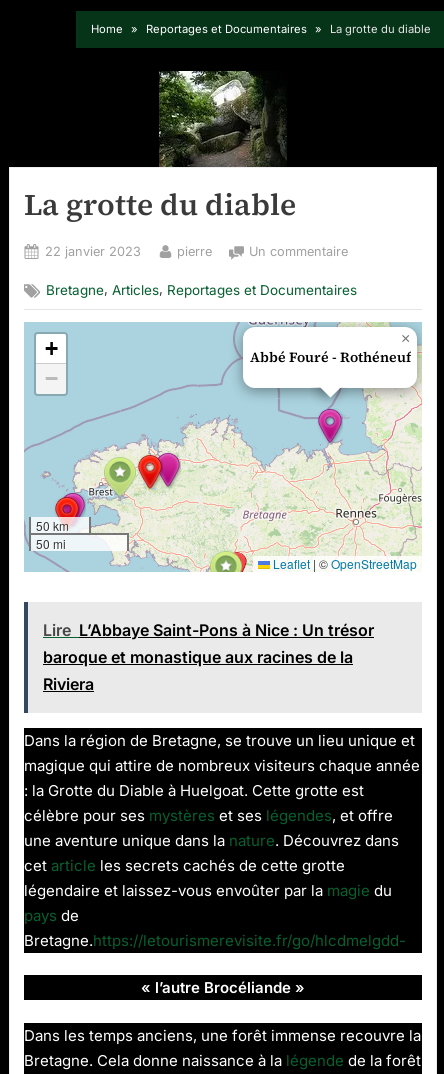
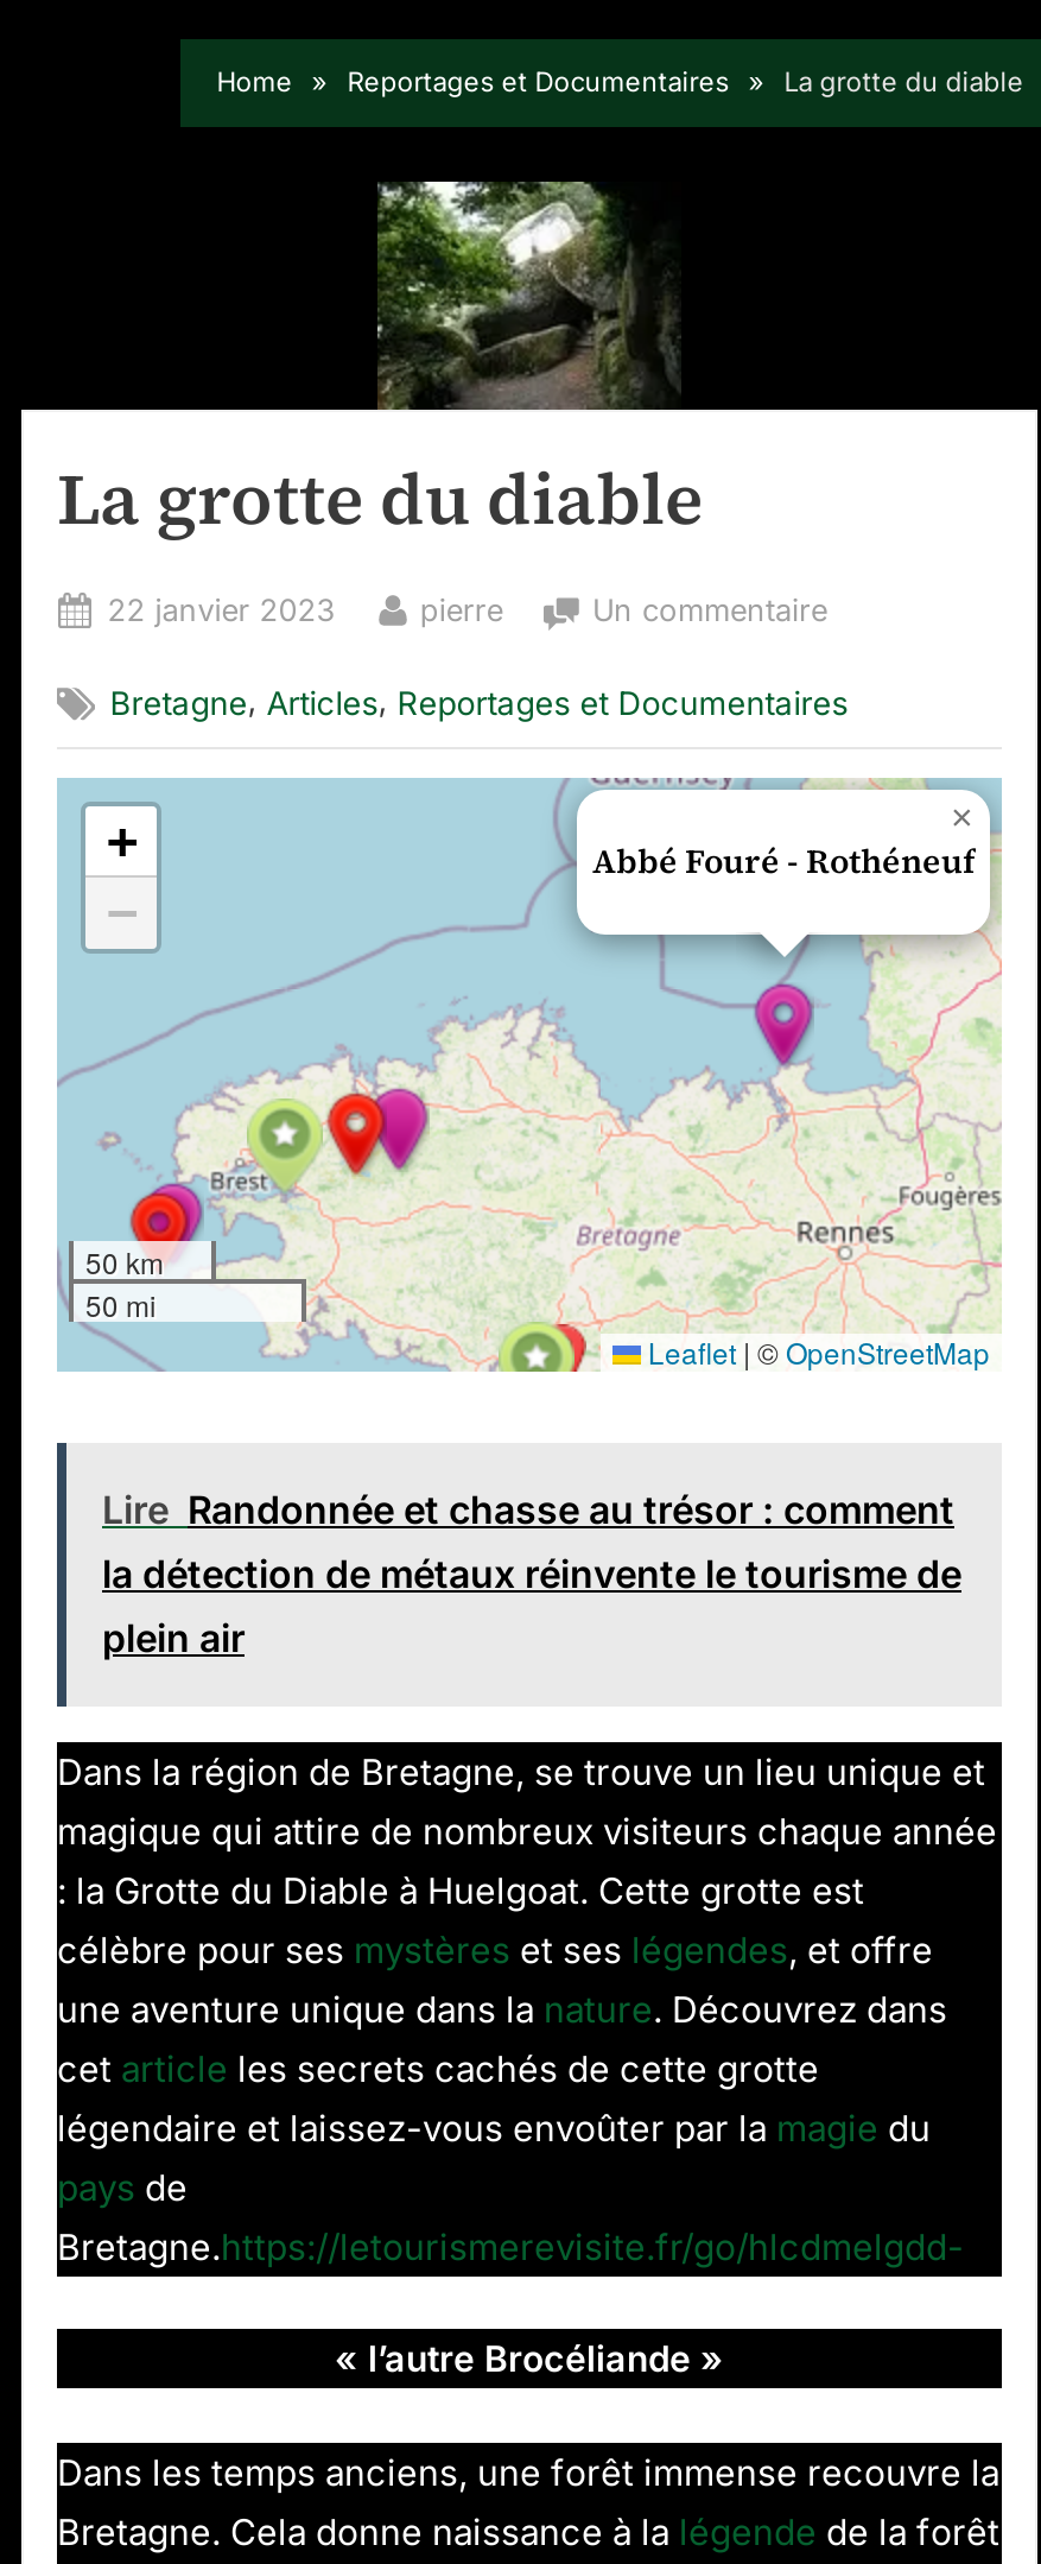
[43,620,374,694] Lire L’Abbaye Saint-Pons à Nice : Un trésor | baroque et monastique aux racines de la | Riviera -> [102,1485,961,1661] Lire Randonnée et chasse au trésor : comment | la détection de métaux réinvente le tourisme de | plein air

